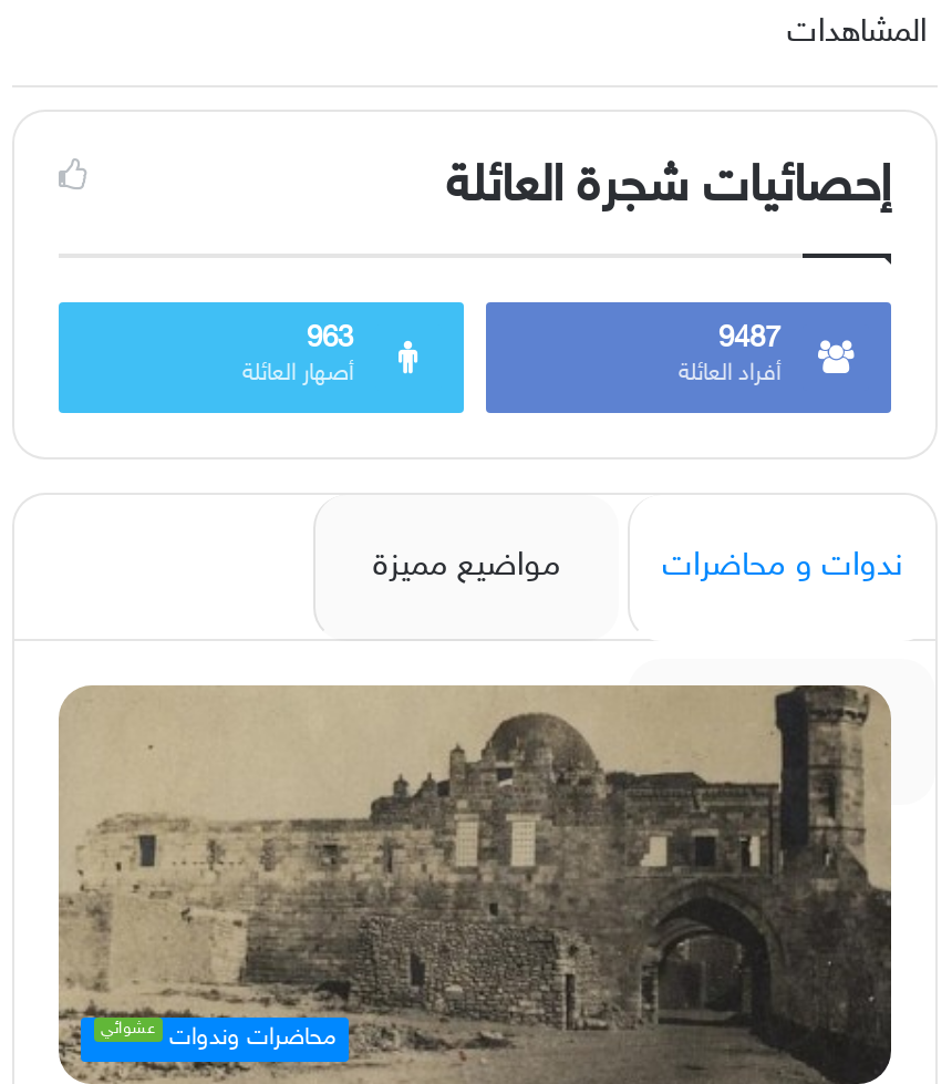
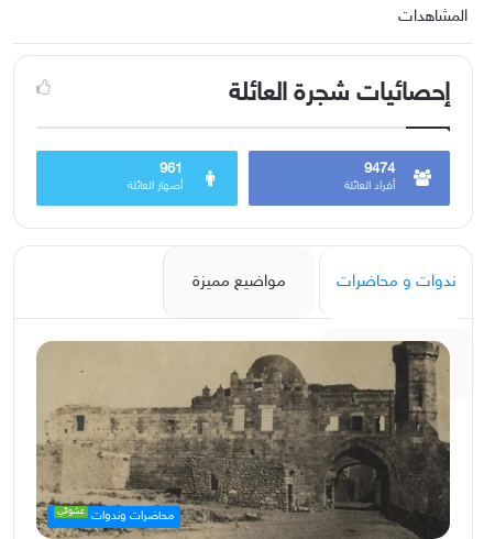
[307,322,353,358] 963 -> [159,161,183,178] 961
[718,322,780,358] 9487 -> [364,161,395,178] 9474

